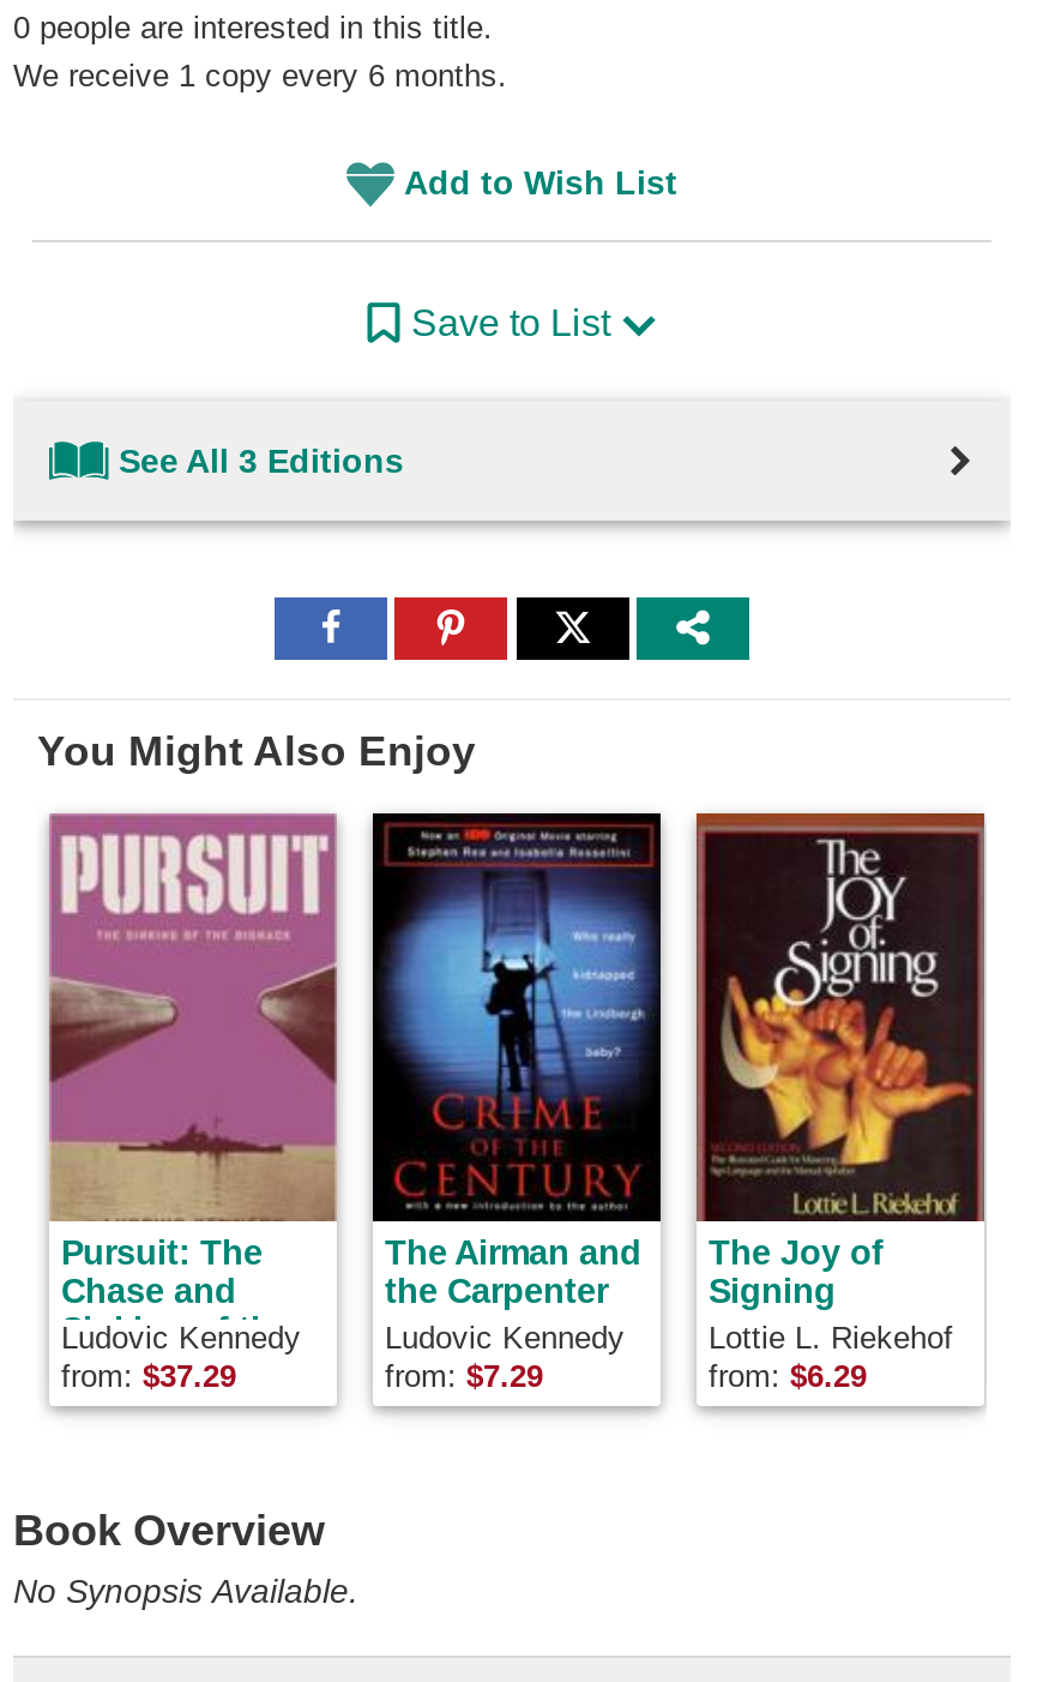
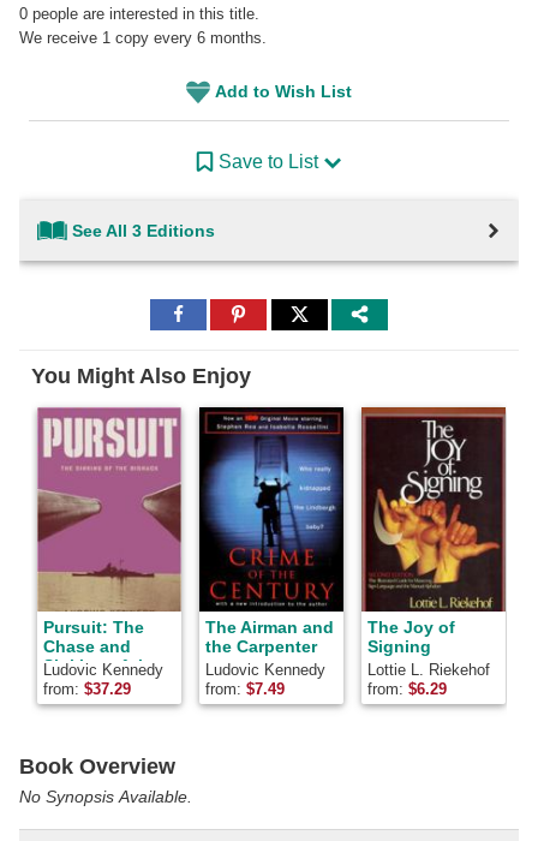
[385,1357,543,1393] from: $7.29 -> [205,680,285,698] from: $7.49

